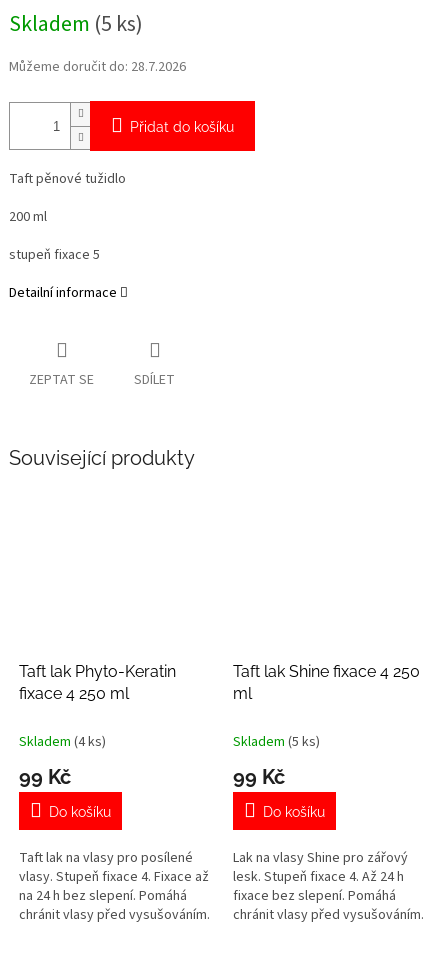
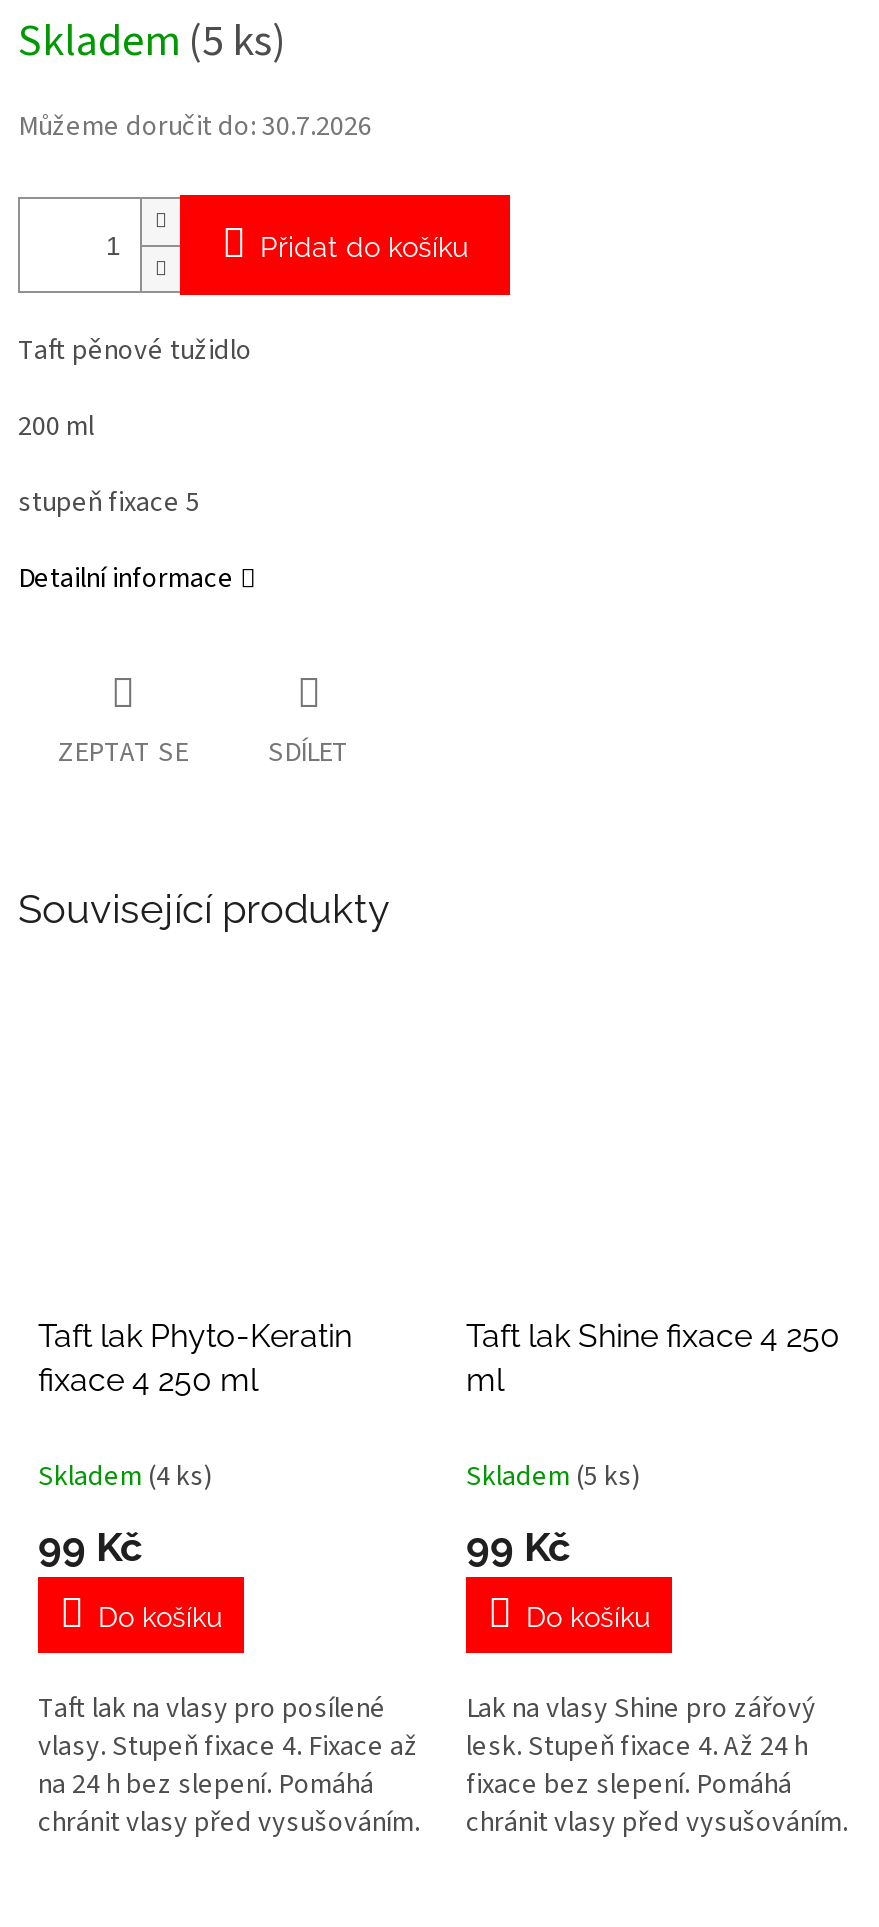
[9,57,186,77] Můžeme doručit do: 28.7.2026 -> [18,108,372,148] Můžeme doručit do: 30.7.2026

